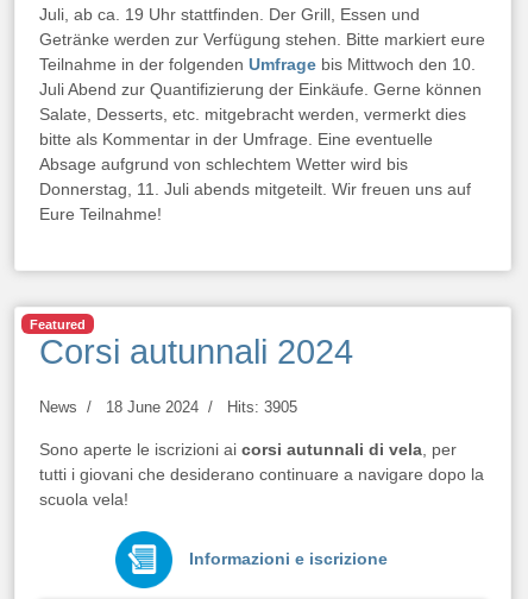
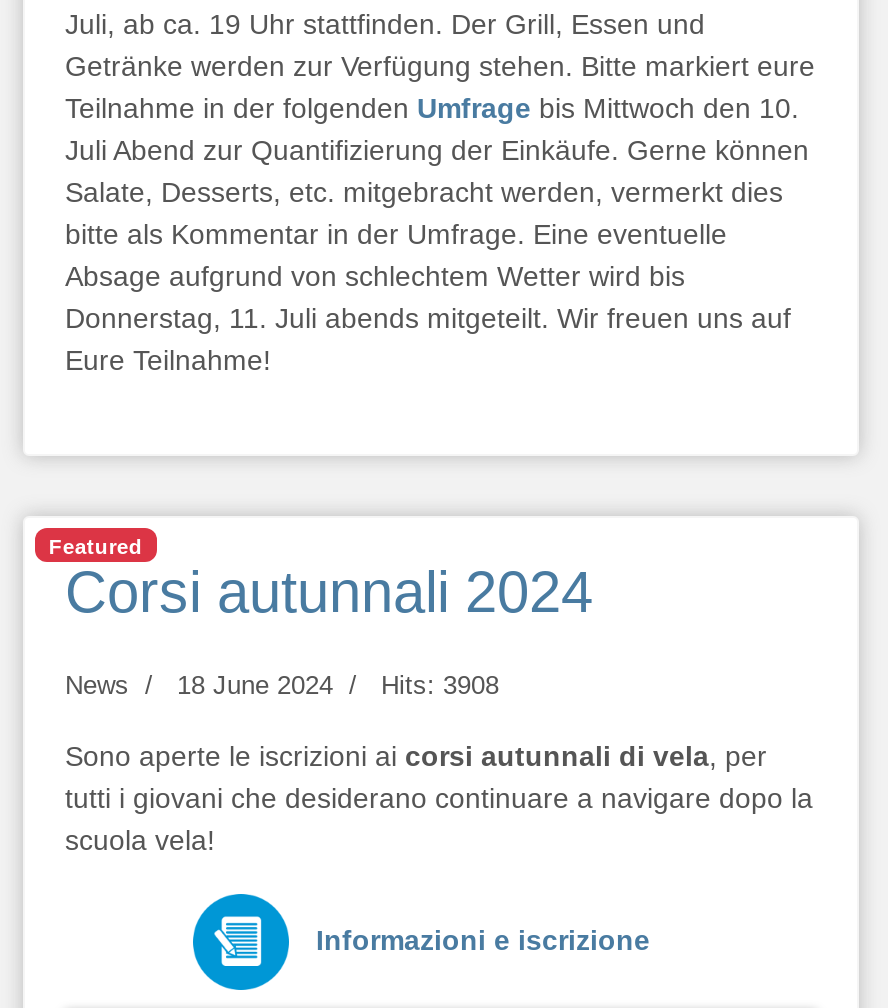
[39,398,297,416] News 18 June 2024 Hits: 3905 -> [65,670,499,700] News 18 June 2024 Hits: 3908

